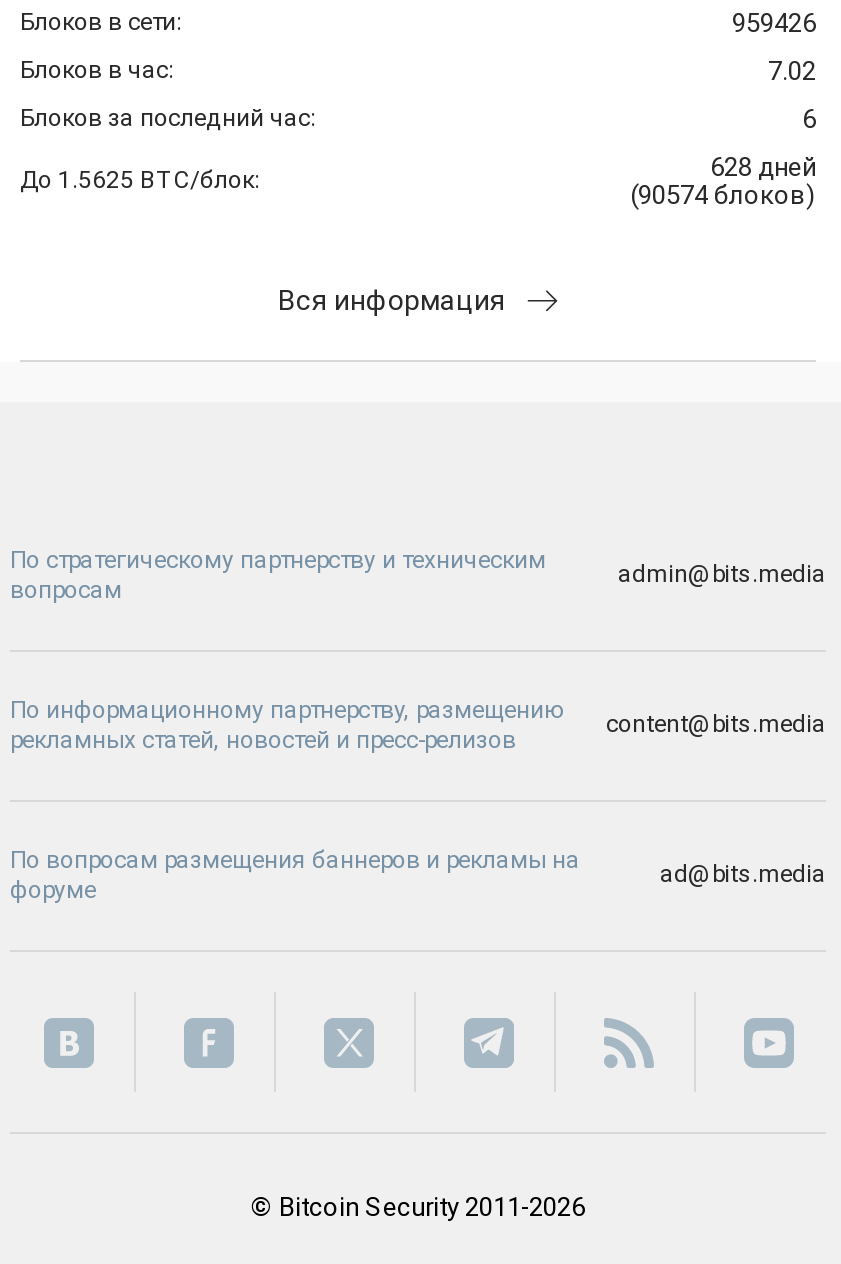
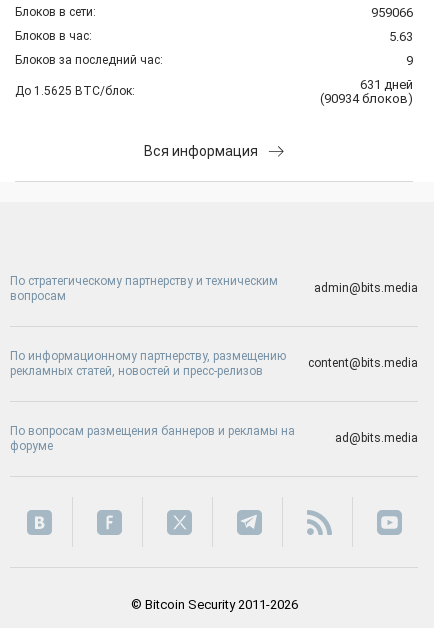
[732,8,816,38] 959426 -> [371,5,413,20] 959066
[768,56,816,86] 7.02 -> [389,29,413,44] 5.63
[802,104,816,134] 6 -> [406,53,413,68] 9
[710,152,816,182] 628 дней -> [360,77,413,92] 631 дней
[630,180,816,210] (90574 блоков) -> [320,91,413,106] (90934 блоков)

